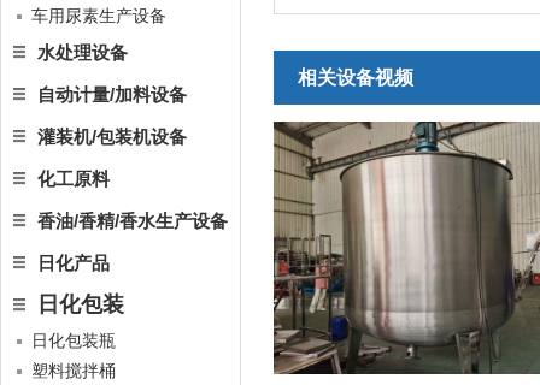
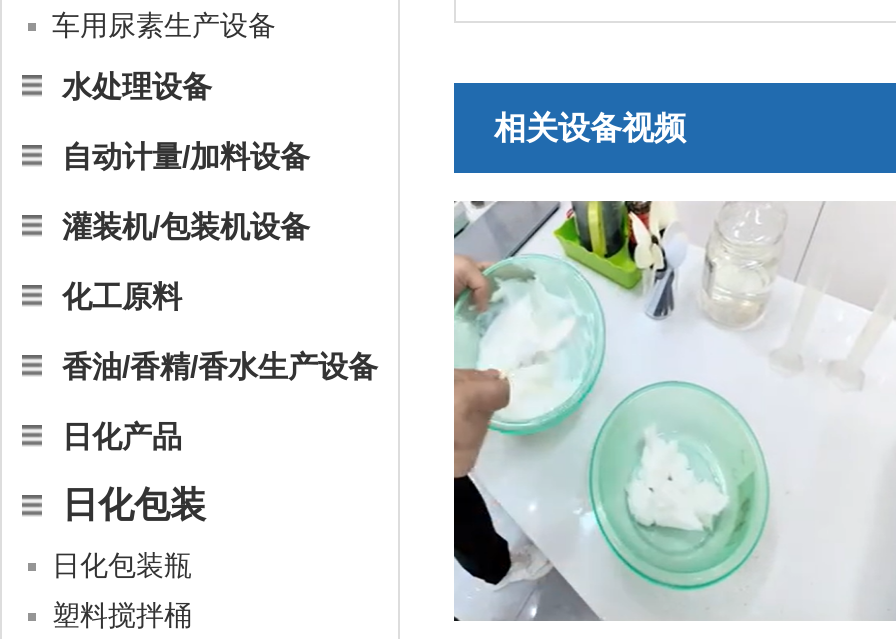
[272,120,536,375] [image] -> [452,199,890,621] [image]

